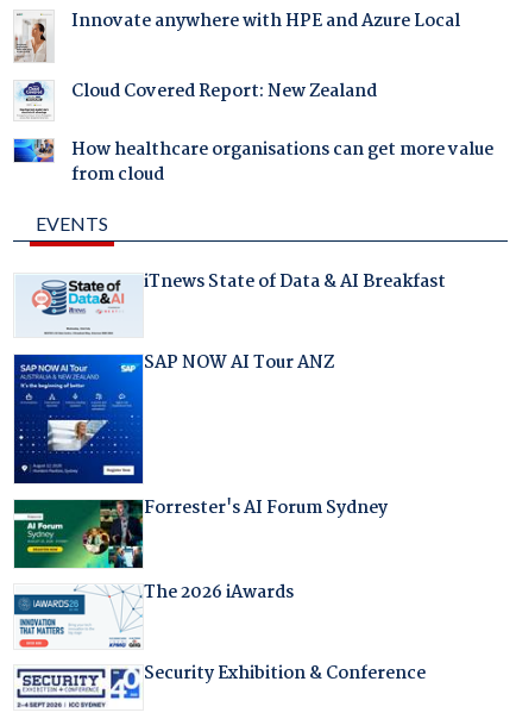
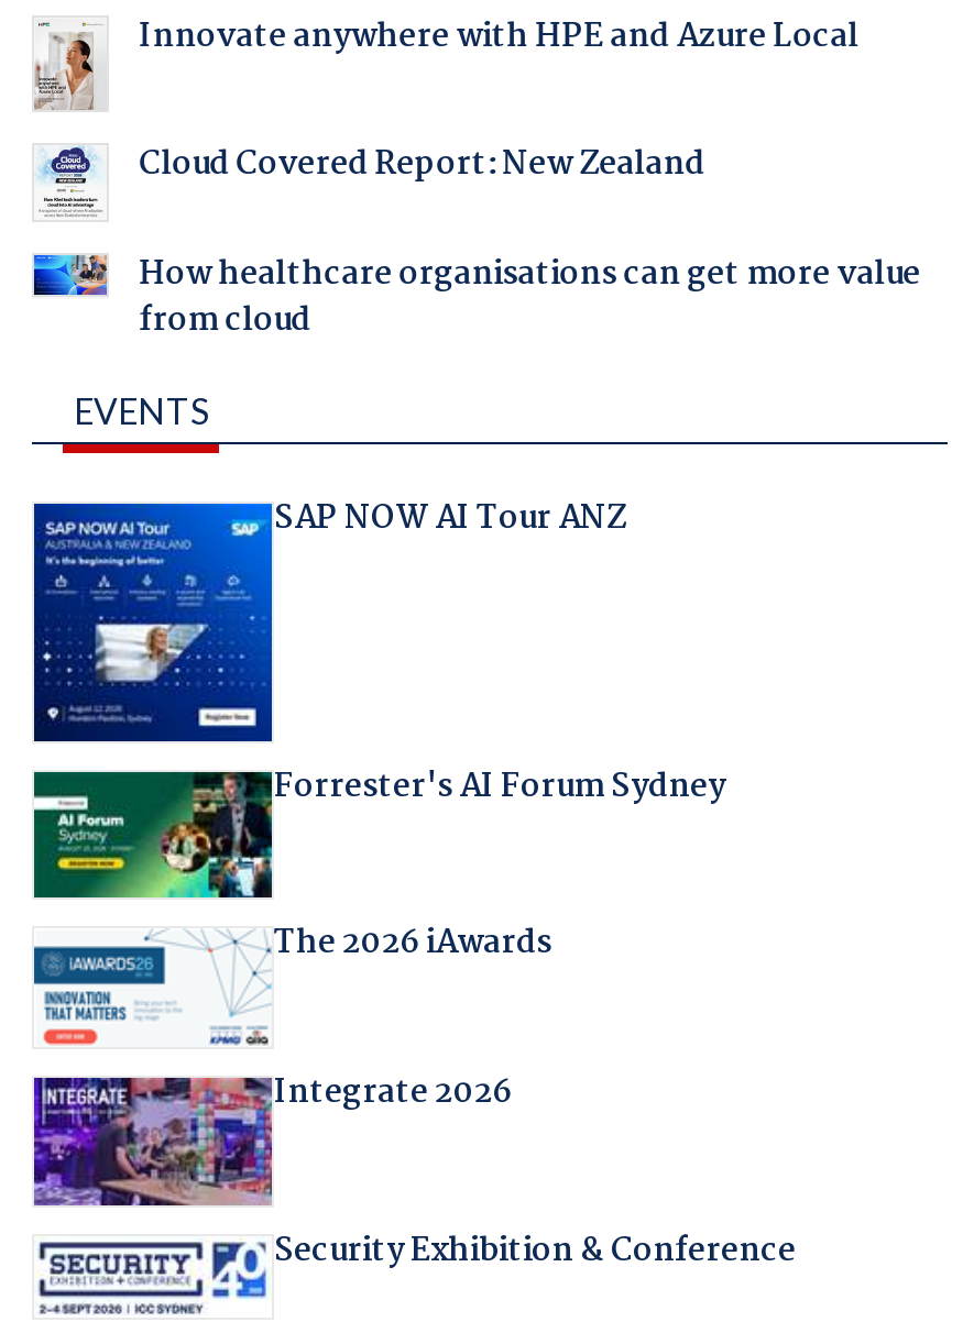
[17,268,446,336] [image] | iTnews State of Data & AI Breakfast -> none
moved [13,348,387,607] -> [32,493,725,970]: [image] | SAP NOW AI Tour ANZ | Forrester's AI Forum Sydney | The 2026 iAwards
moved [103,582,141,649] -> [199,925,270,1048]: [image]
none -> [32,1068,512,1207] [image] | Integrate 2026

